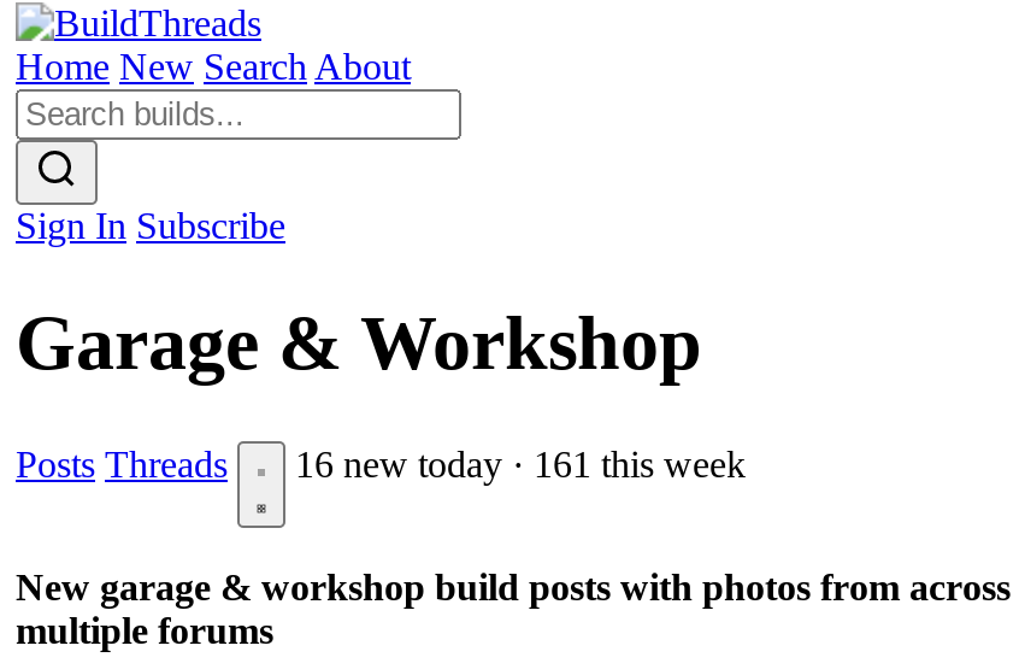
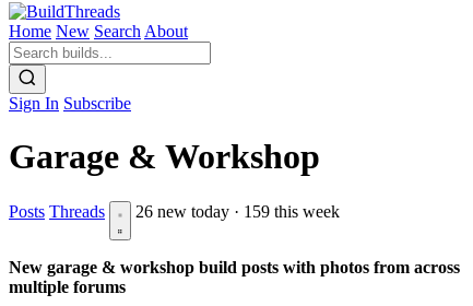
[295,443,746,484] 16 new today · 161 this week -> [135,202,340,221] 26 new today · 159 this week

